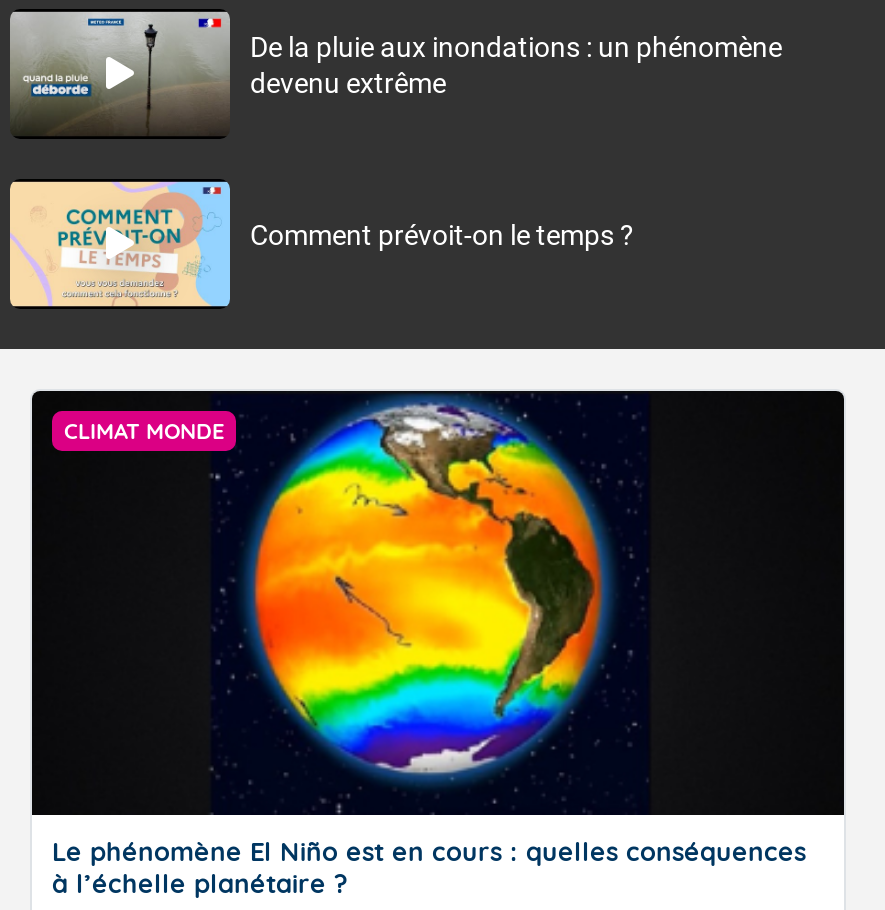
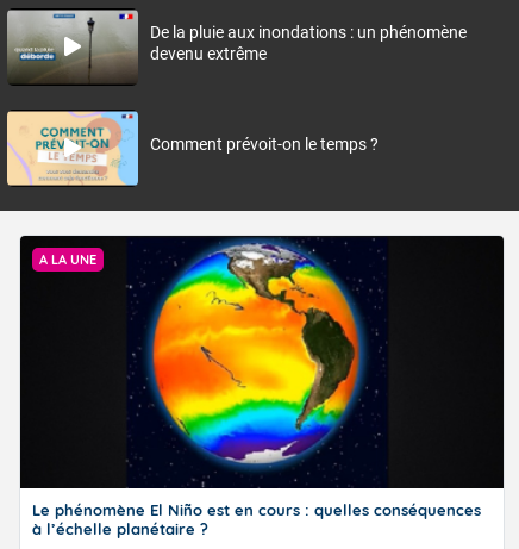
[64,416,224,444] CLIMAT MONDE -> [39,252,96,268] A LA UNE

